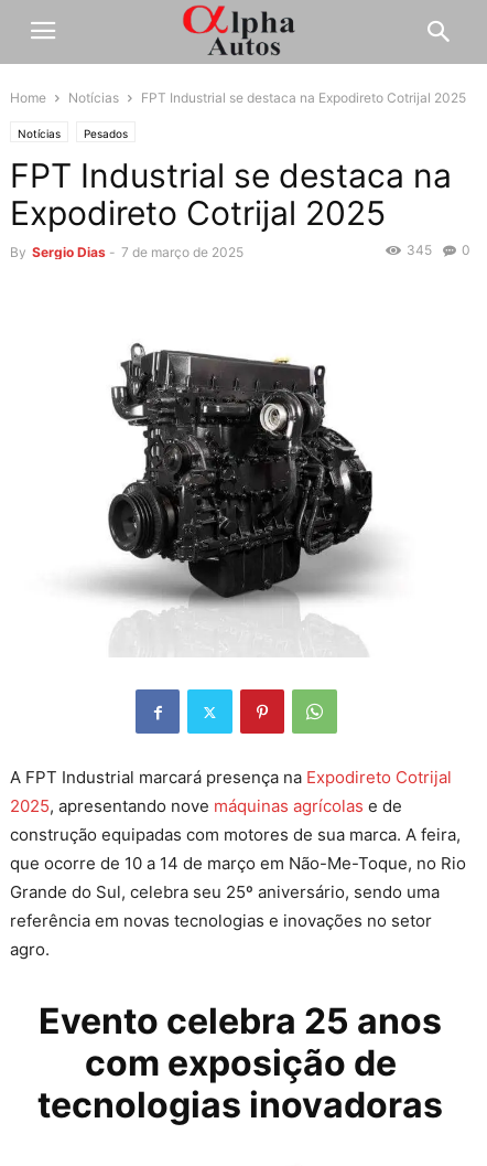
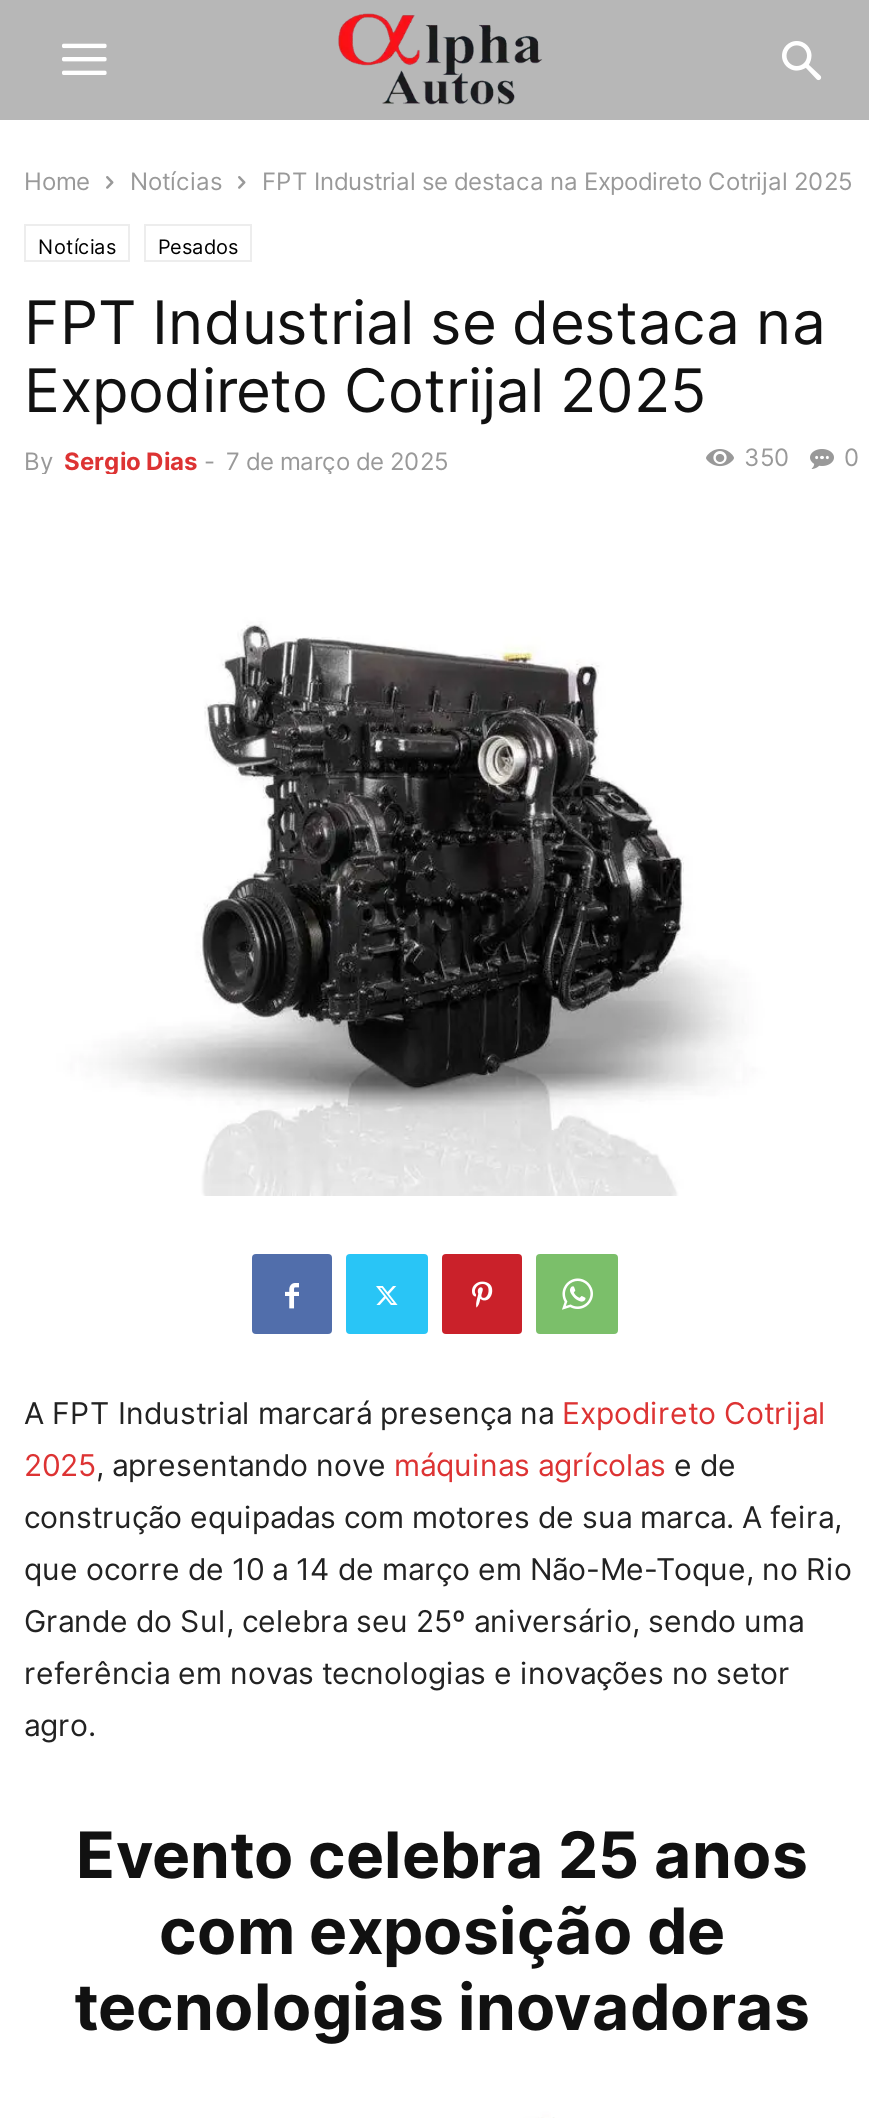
[407,242,470,258] 345 0 -> [744,442,860,472] 350 0

